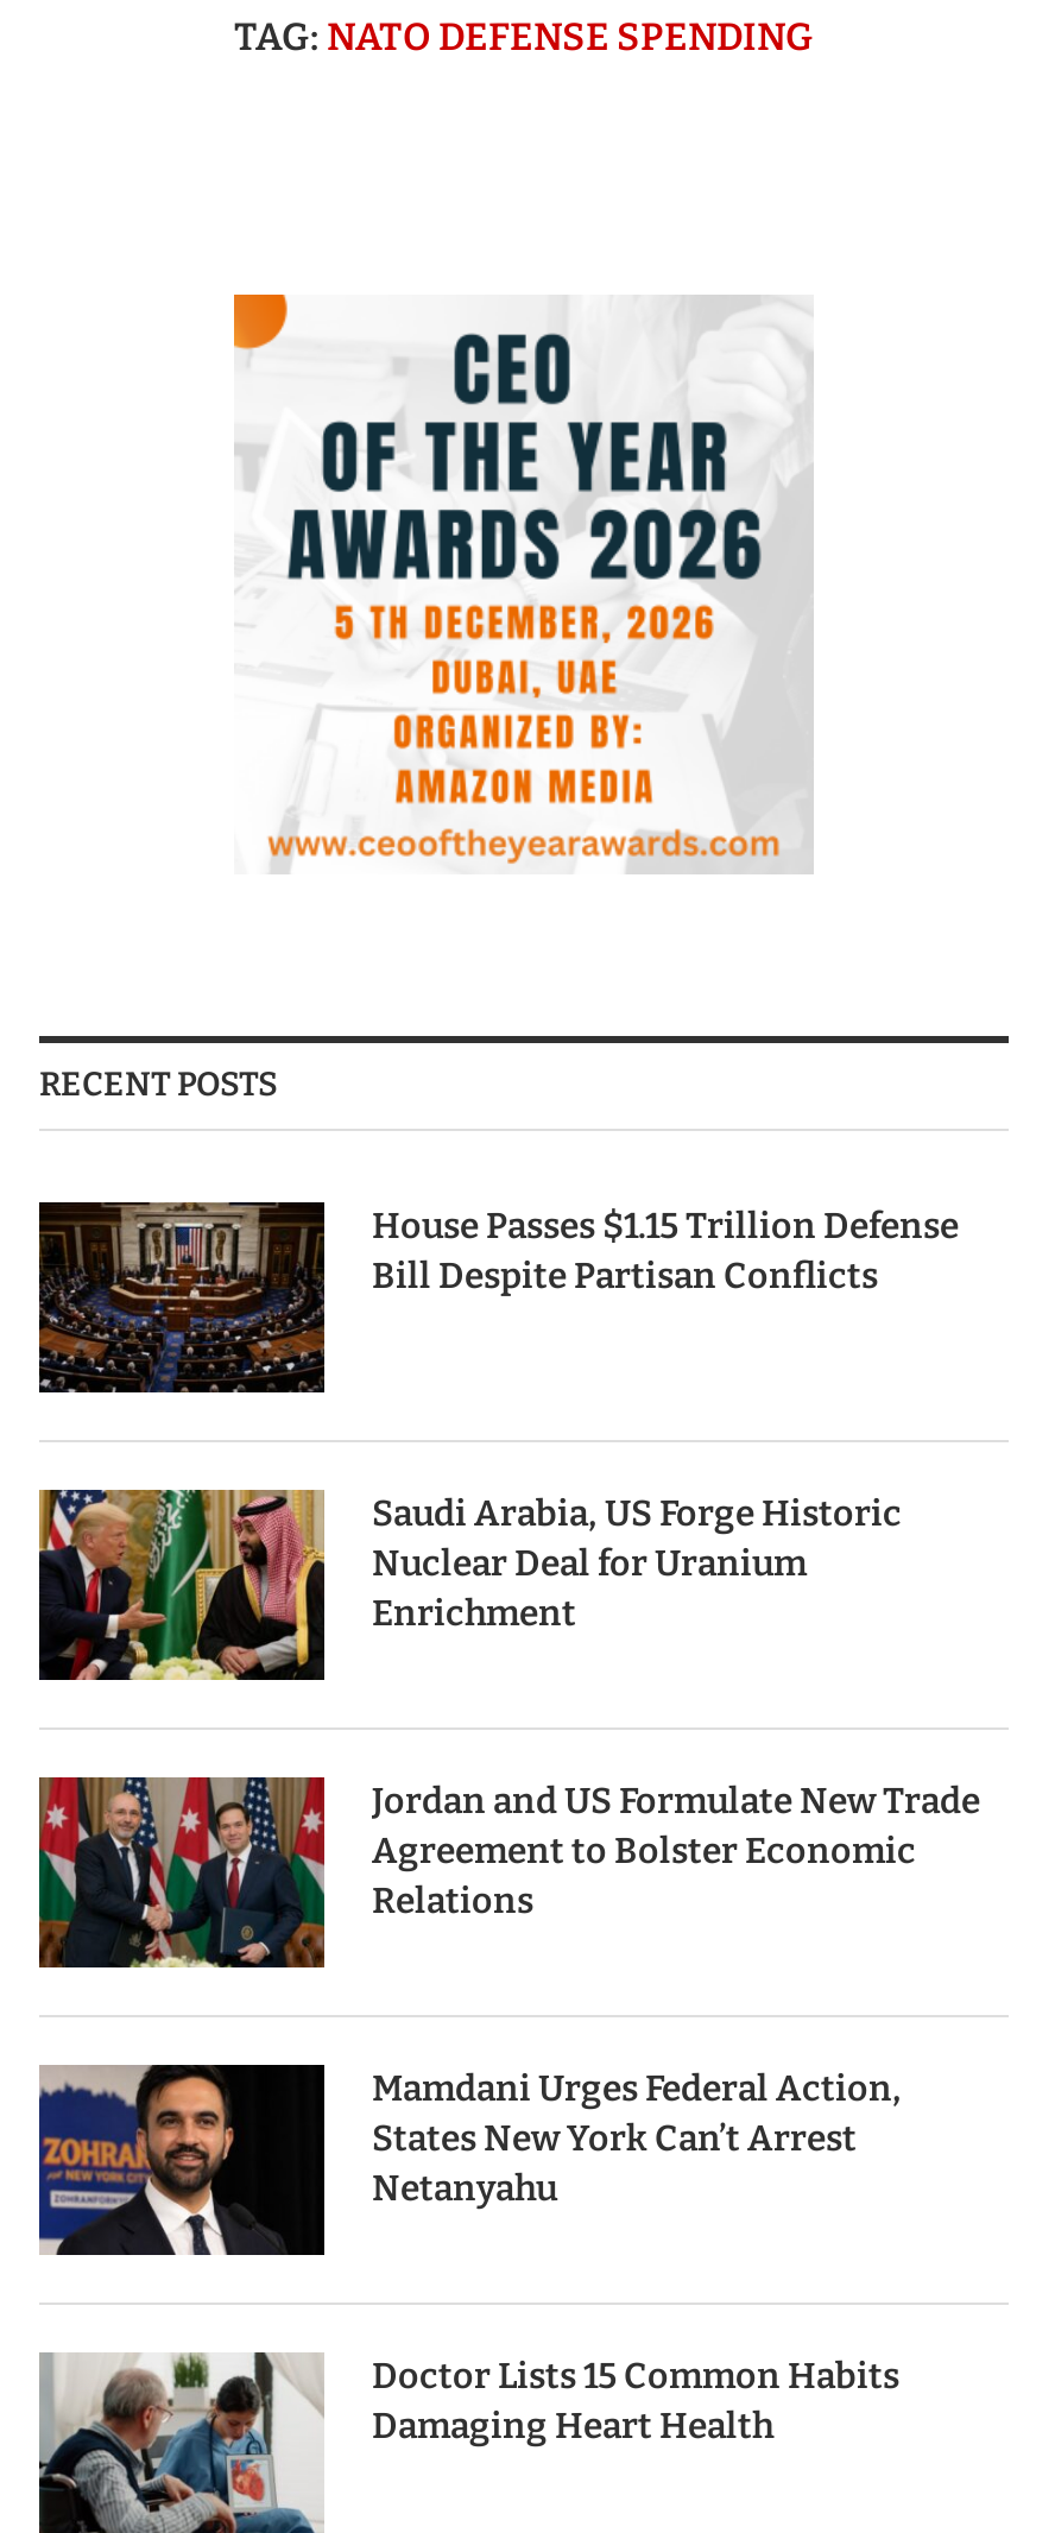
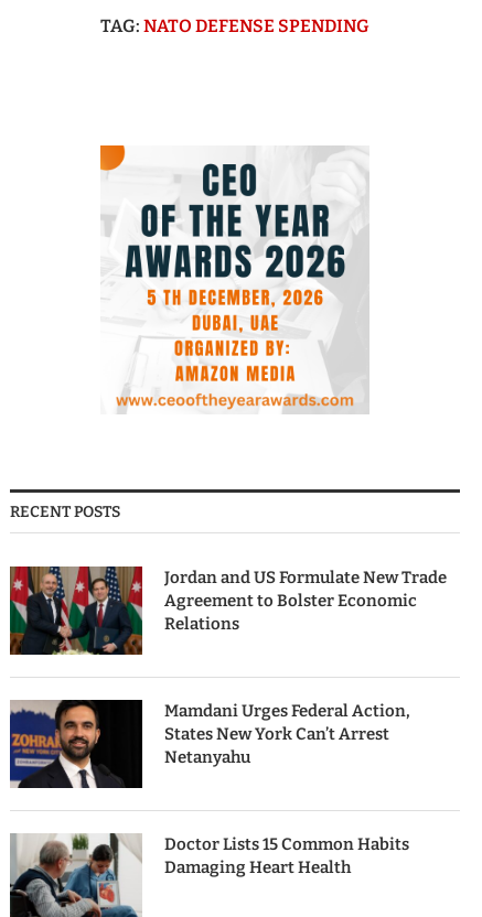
[39,1200,959,1395] [image] | House Passes $1.15 Trillion Defense | Bill Despite Partisan Conflicts -> none
[37,1487,902,1682] [image] | Saudi Arabia, US Forge Historic | Nuclear Deal for Uranium | Enrichment -> none

